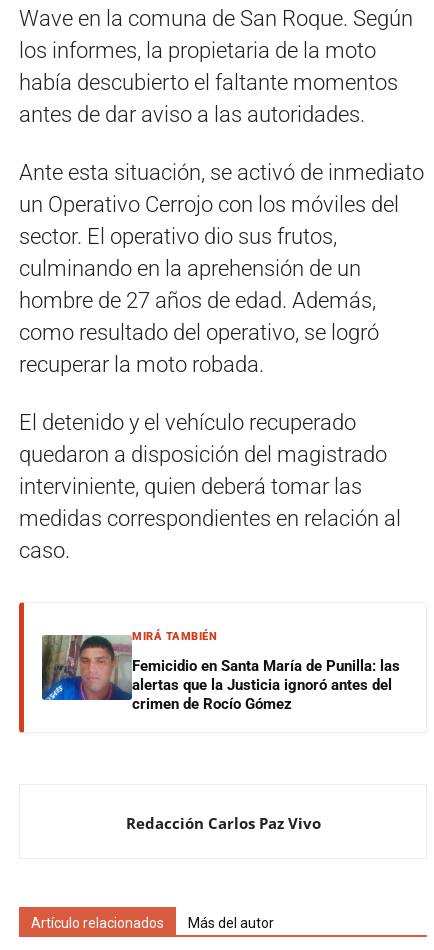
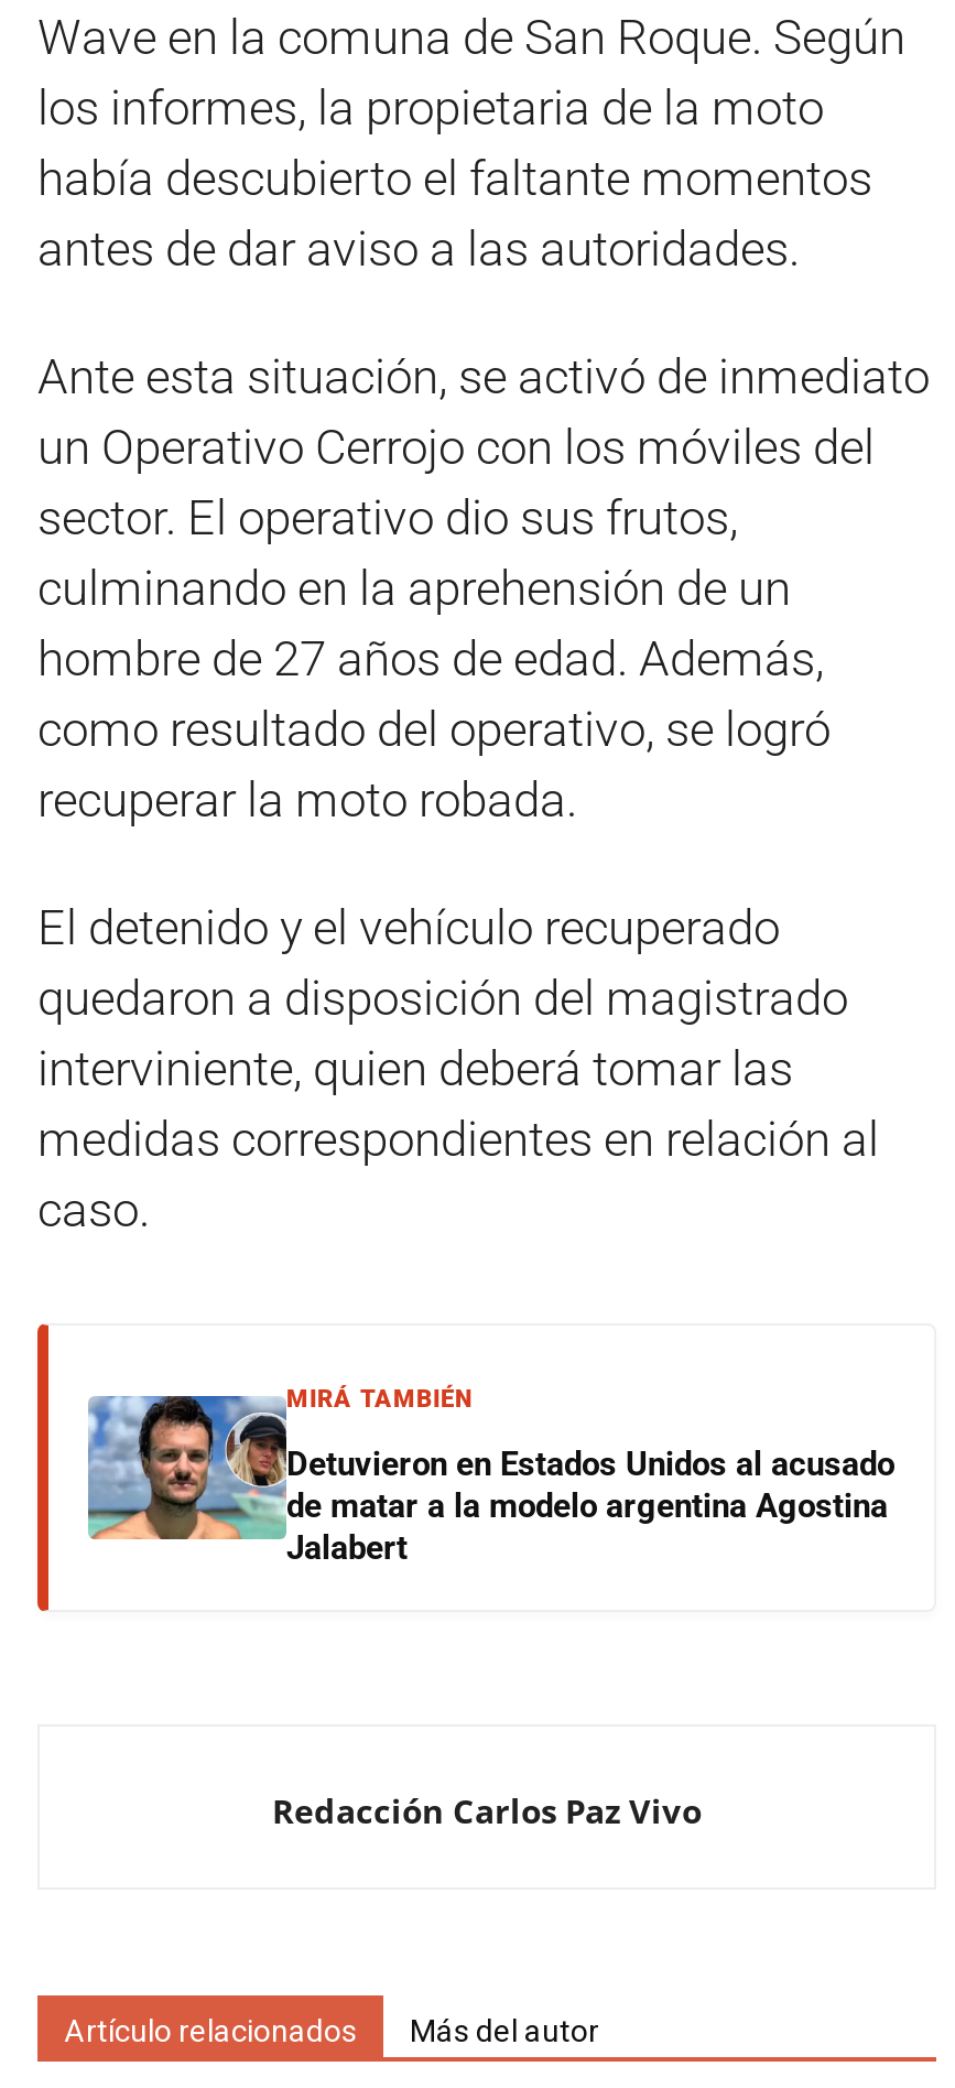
[41,634,400,713] [image] | Femicidio en Santa María de Punilla: las | alertas que la Justicia ignoró antes del | crimen de Rocío Gómez -> [86,1394,894,1567] [image] | Detuvieron en Estados Unidos al acusado | de matar a la modelo argentina Agostina | Jalabert

